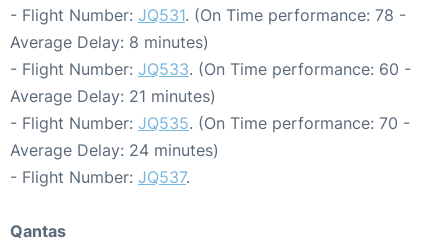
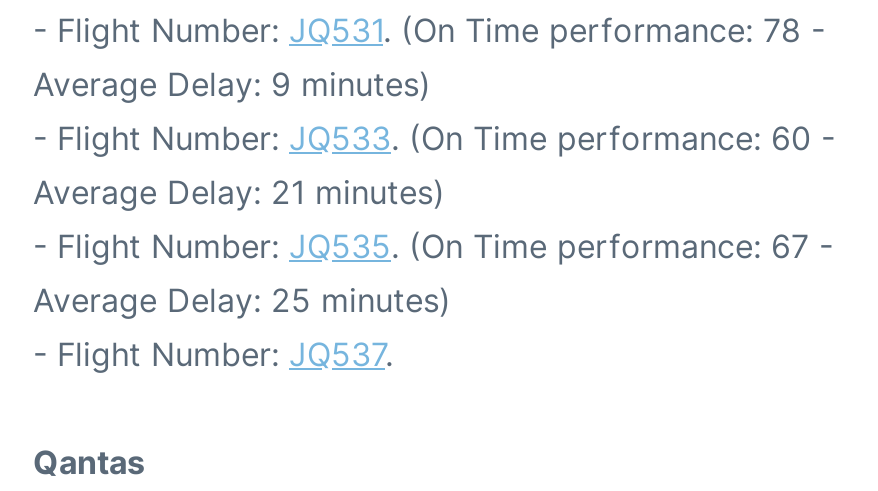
[10,32,209,52] Average Delay: 8 minutes) -> [33,64,431,104] Average Delay: 9 minutes)
[10,113,410,133] - Flight Number: JQ535. (On Time performance: 70 - -> [33,226,833,266] - Flight Number: JQ535. (On Time performance: 67 -
[10,140,219,160] Average Delay: 24 minutes) -> [33,280,451,320] Average Delay: 25 minutes)

